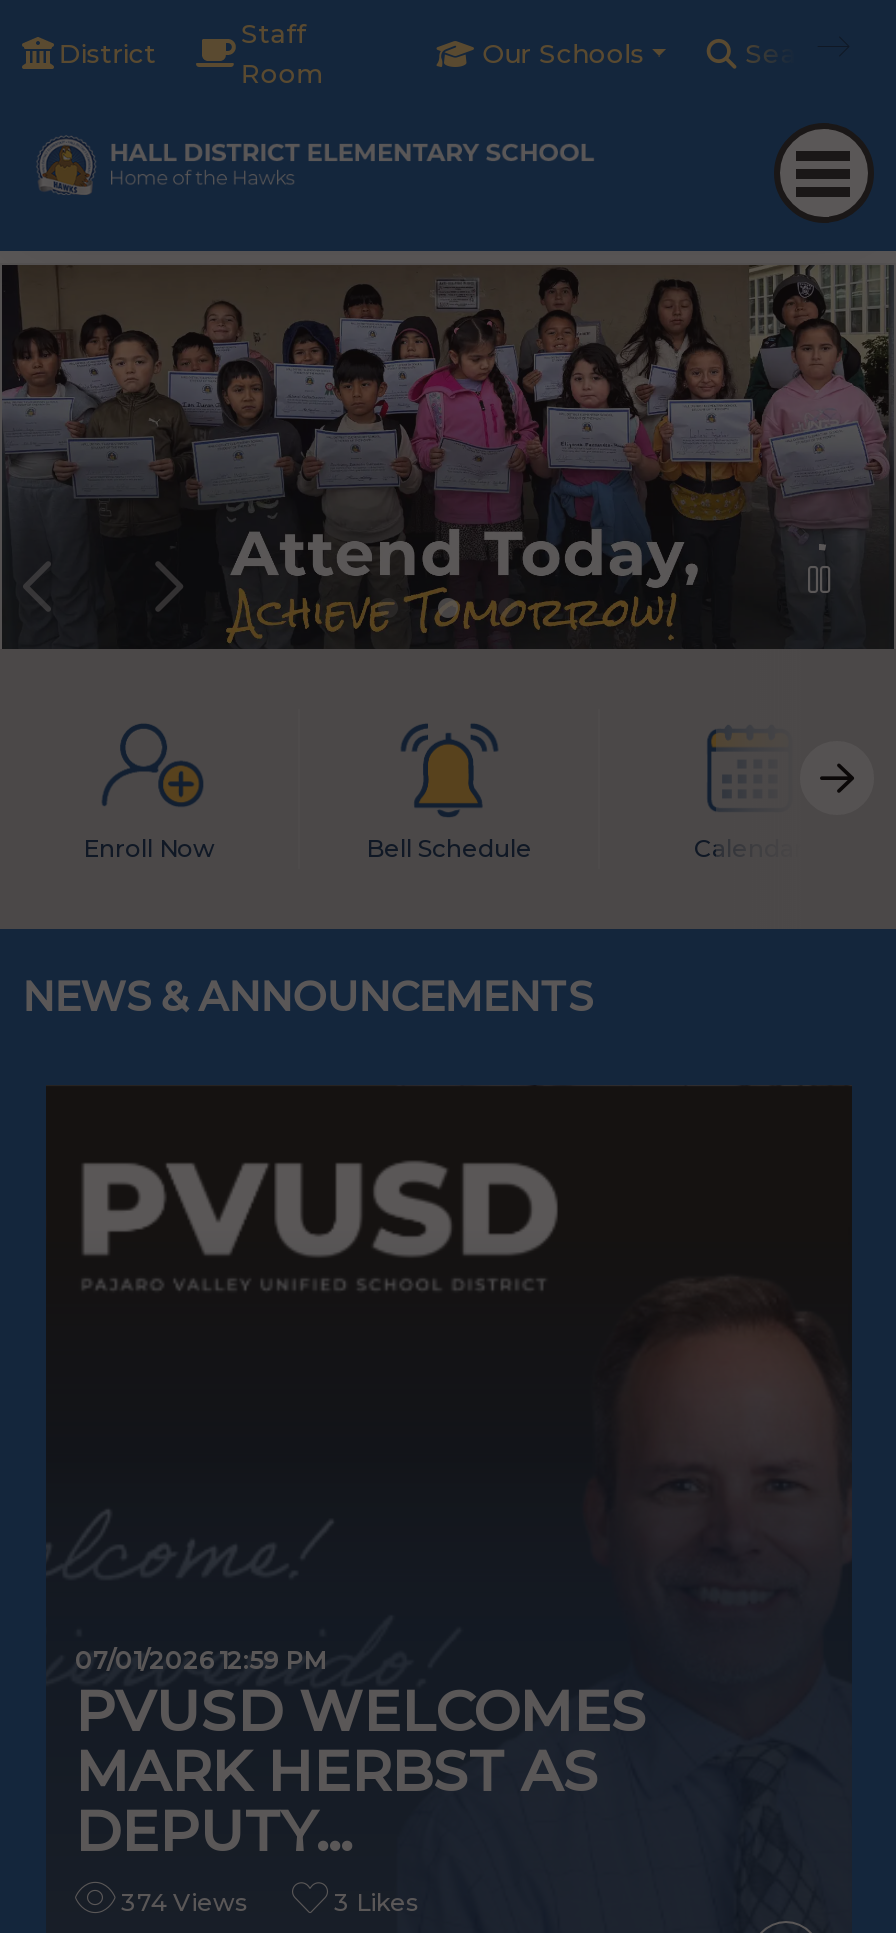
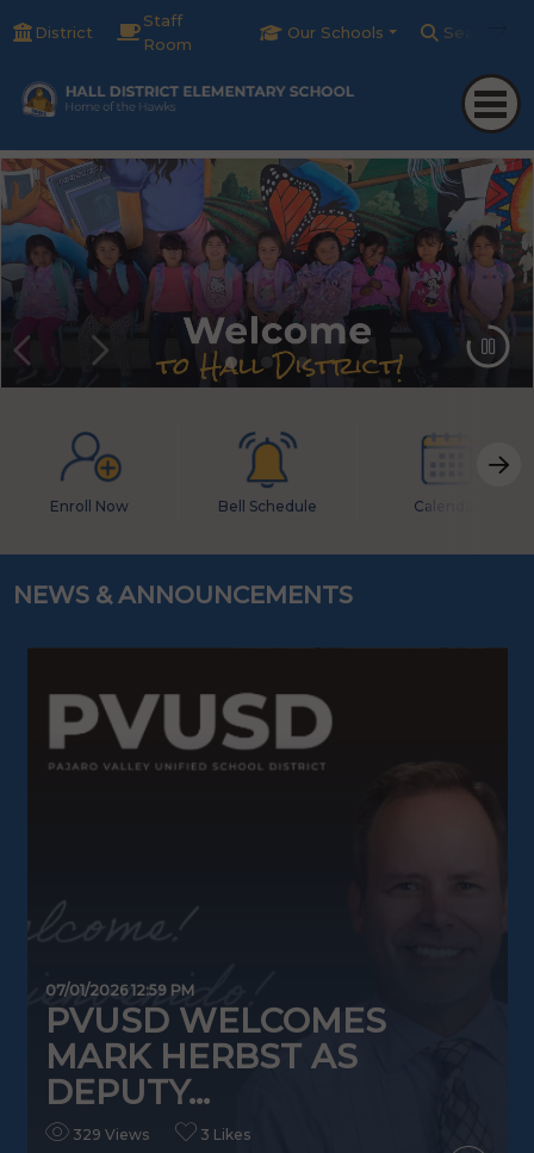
[6,263,890,649] [image] -> [4,157,530,386] [image]
[121,1887,247,1917] 374 Views -> [72,1126,148,1144] 329 Views

